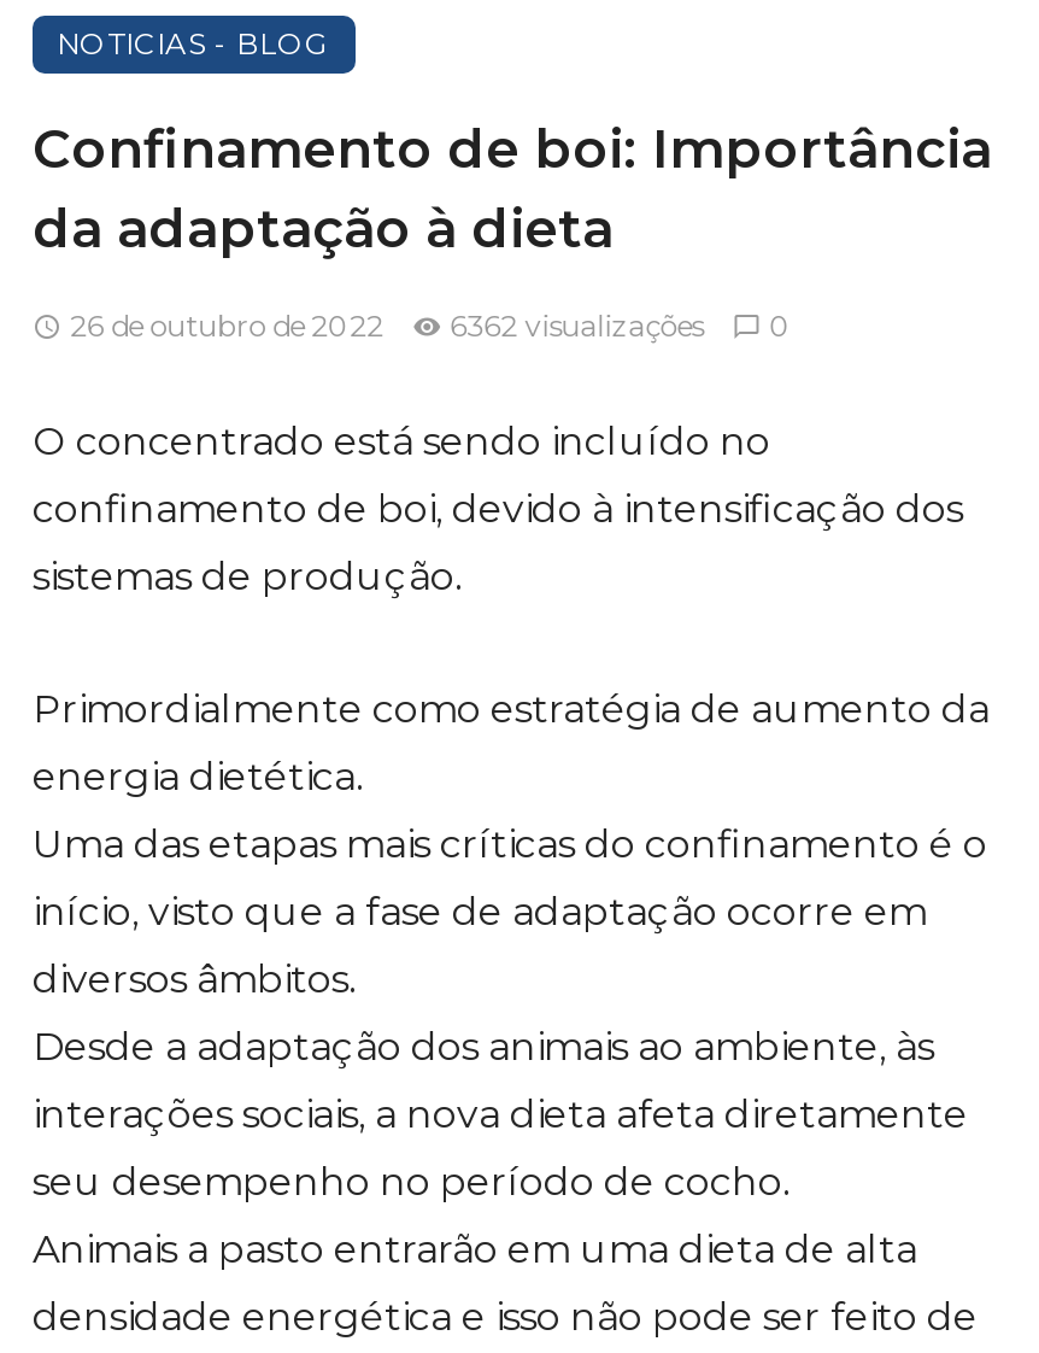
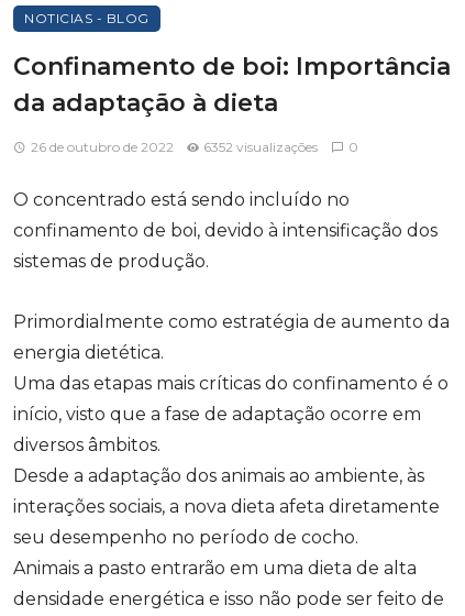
[450,308,703,344] 6362 visualizações -> [204,139,318,155] 6352 visualizações

